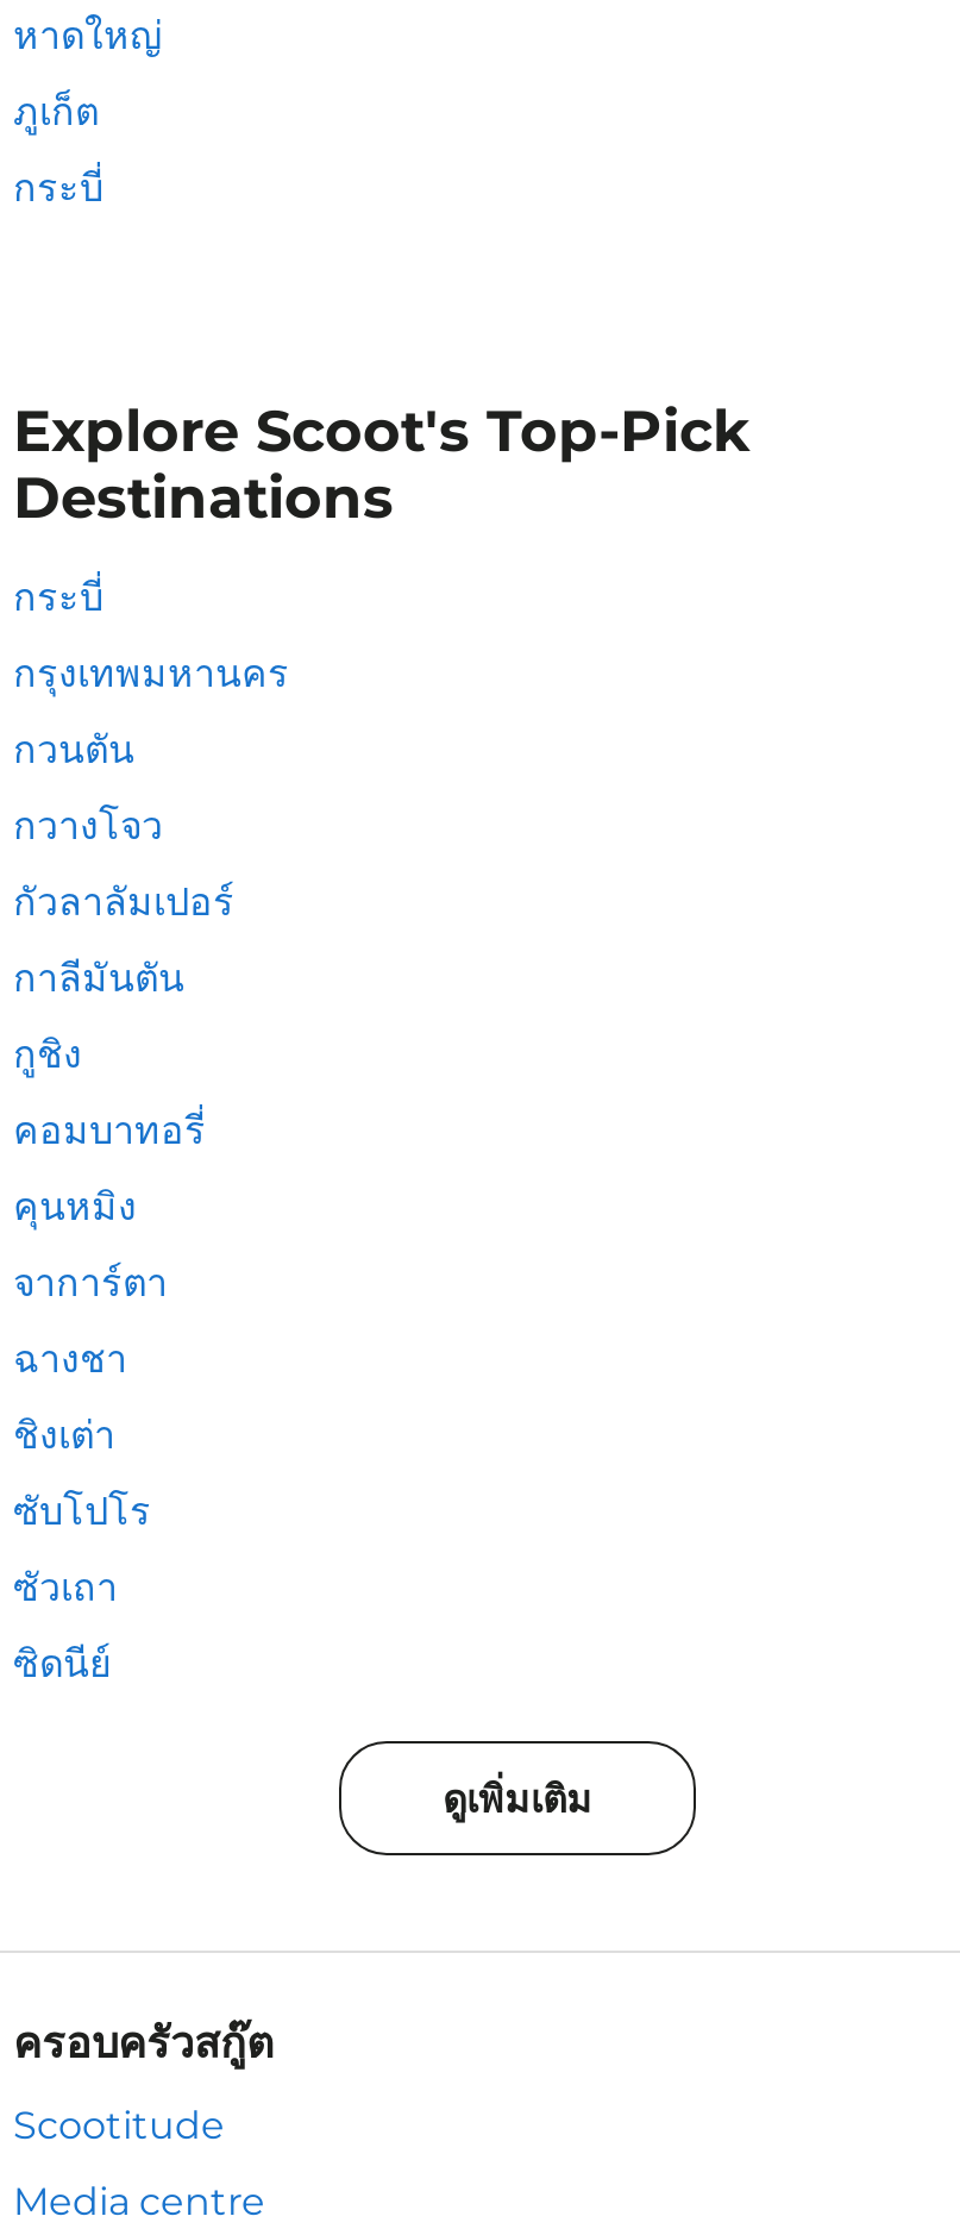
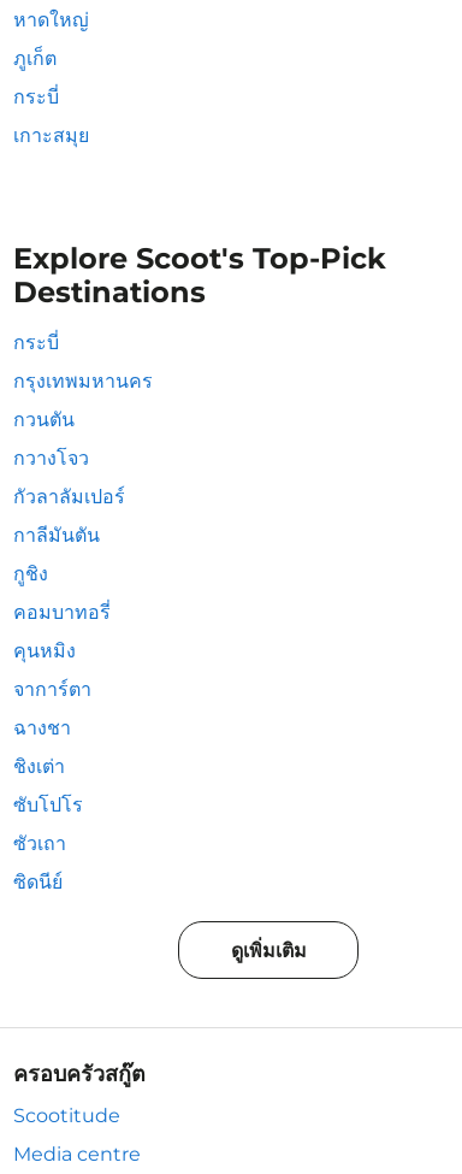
none -> [13,124,89,147] เกาะสมุย

